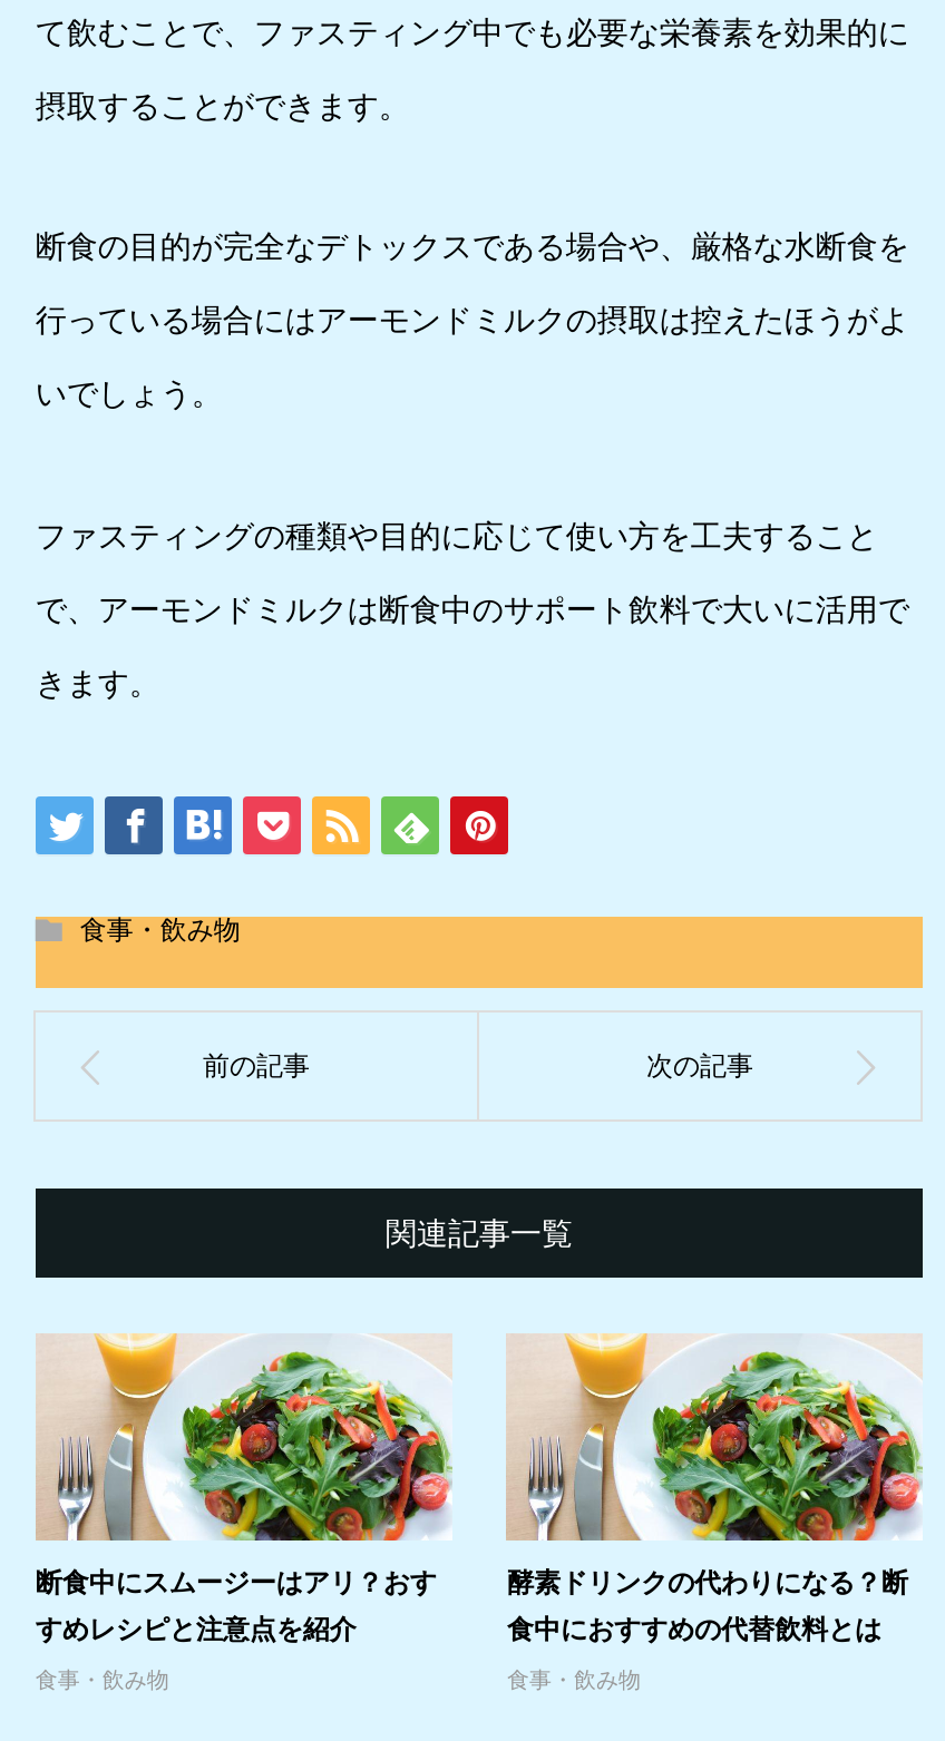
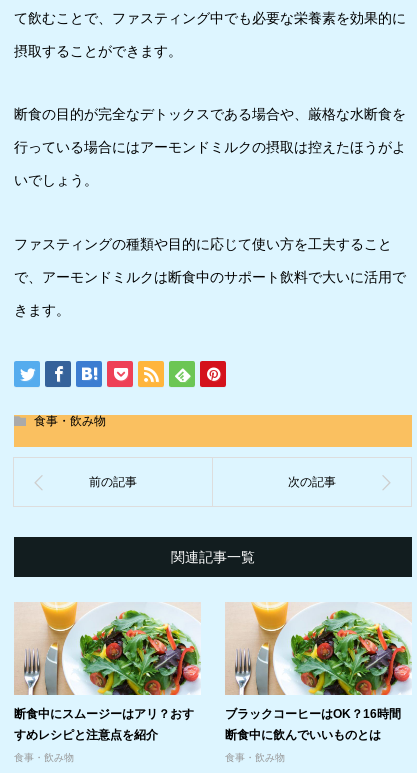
[507,1567,908,1598] 酵素ドリンクの代わりになる？断 -> [225,707,401,721] ブラックコーヒーはOK？16時間
[507,1614,881,1645] 食中におすすめの代替飲料とは -> [225,728,381,742] 断食中に飲んでいいものとは

